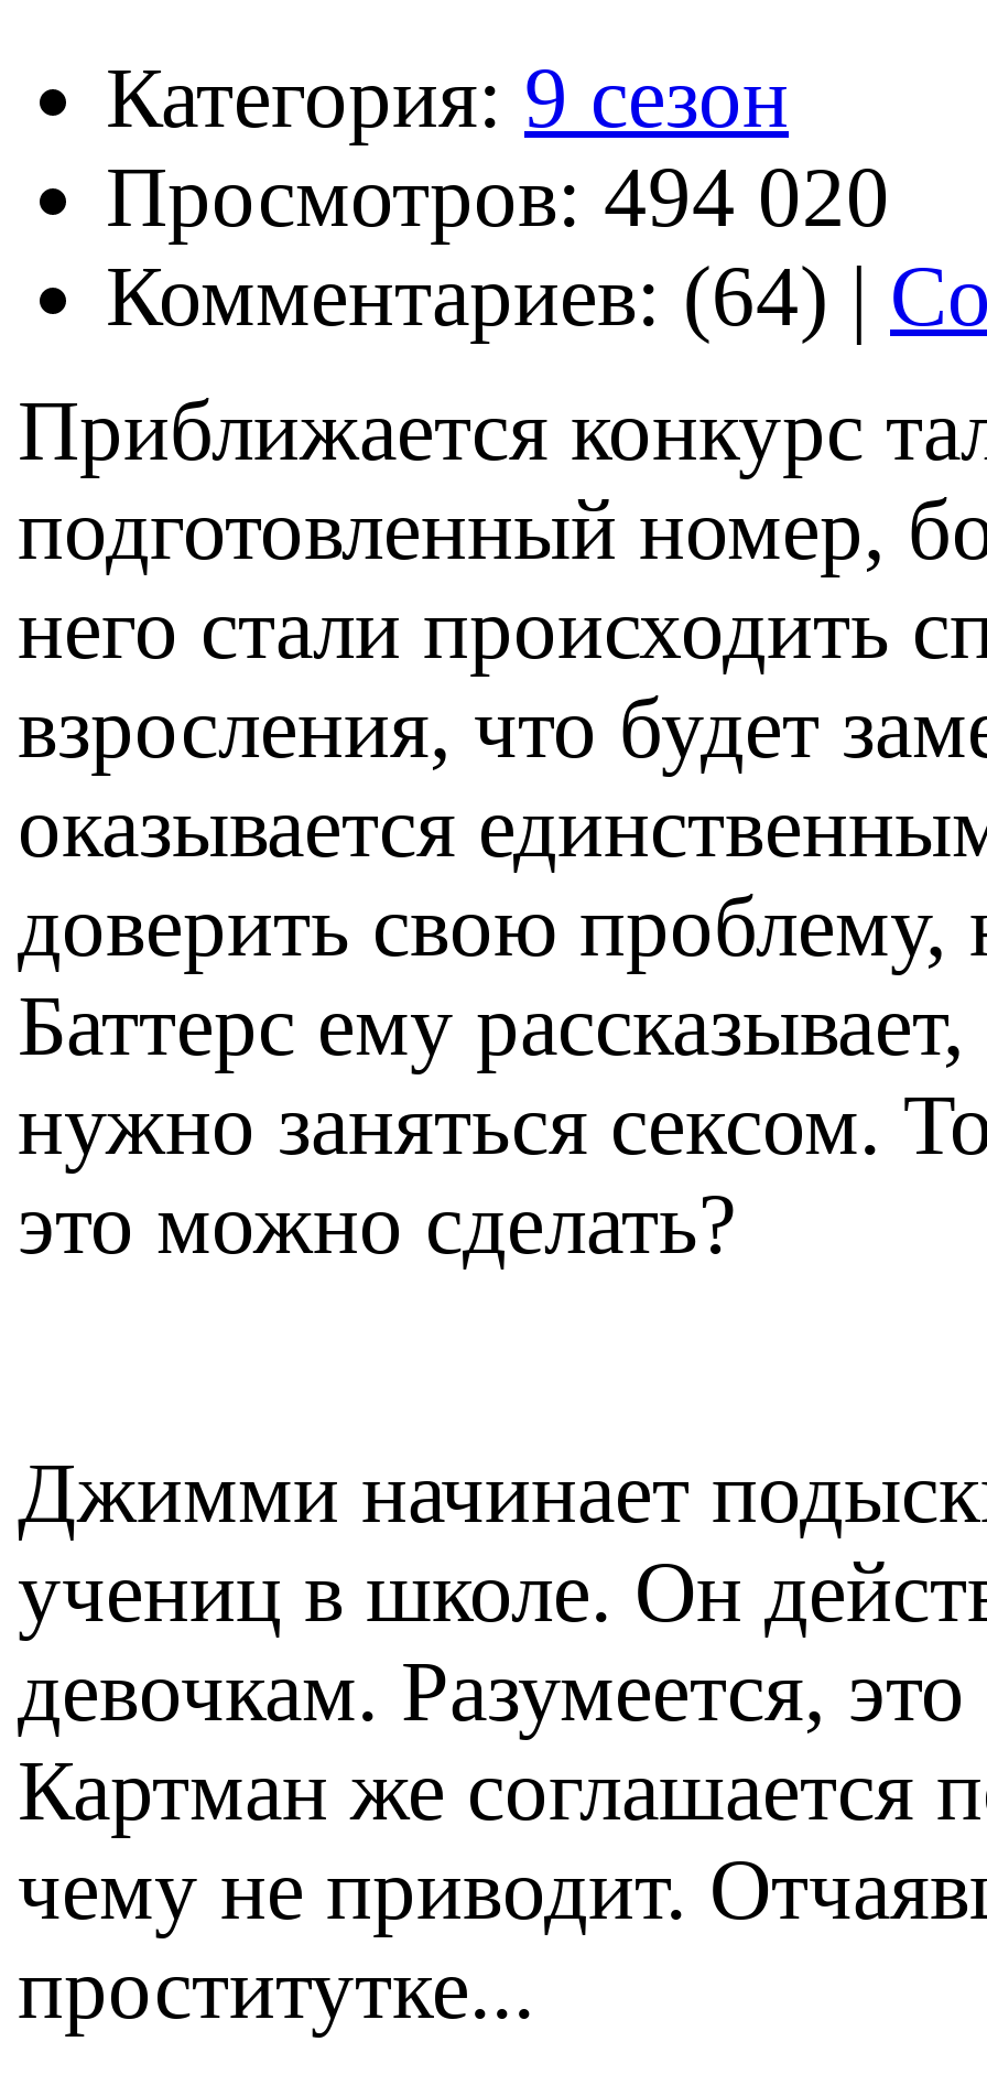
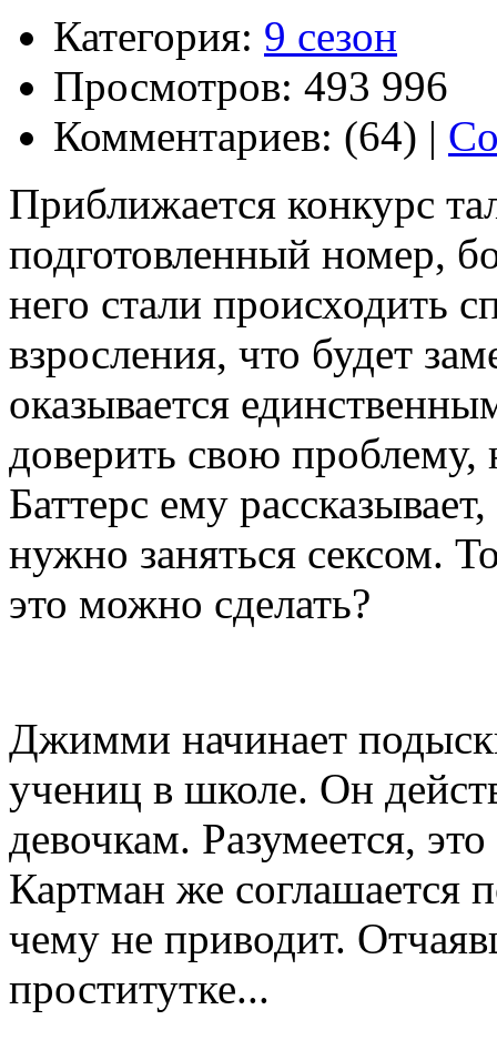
[106,149,890,243] Просмотров: 494 020 -> [53,62,448,110] Просмотров: 493 996

